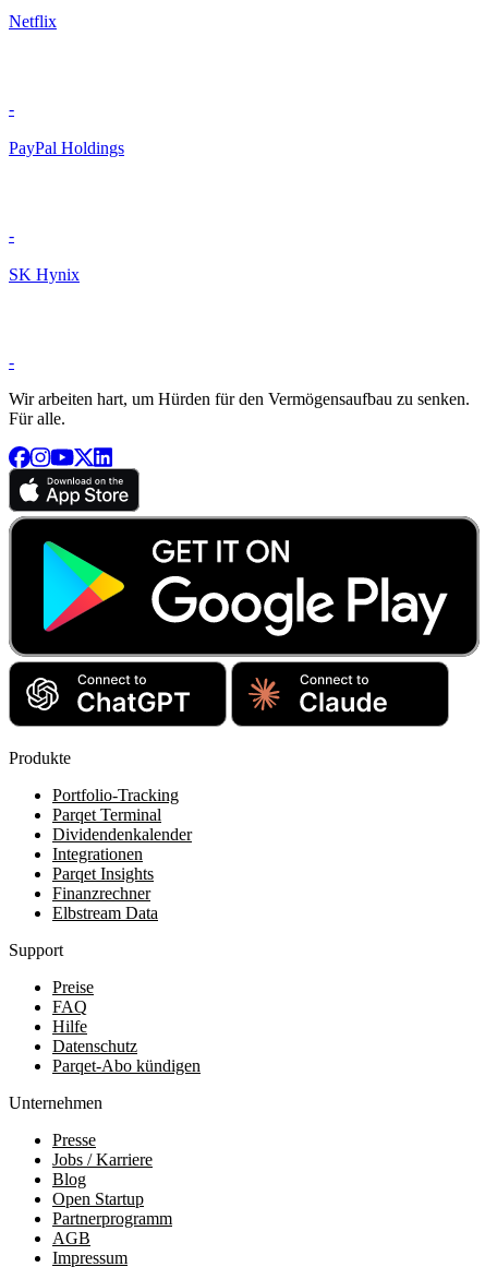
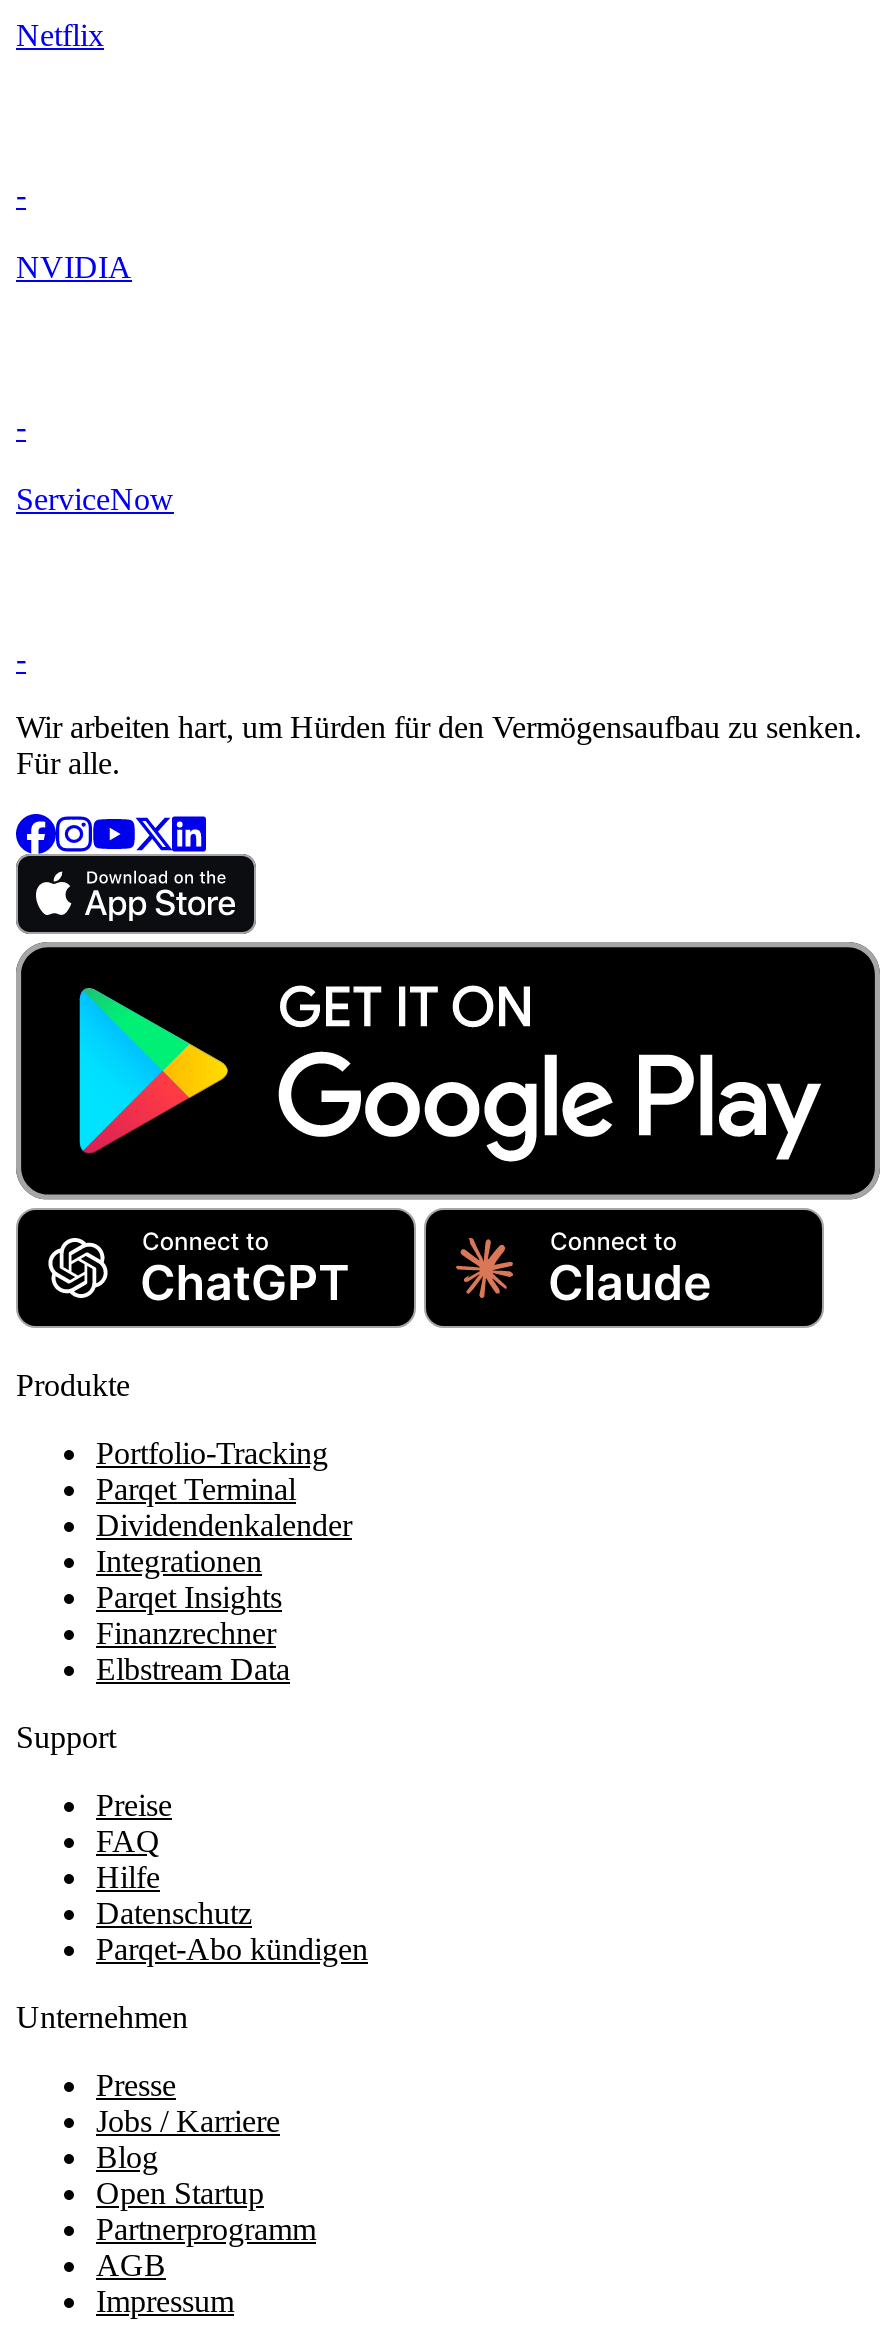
[9,139,124,158] PayPal Holdings -> [16,251,132,285] NVIDIA
[9,266,80,284] SK Hynix -> [16,483,174,517] ServiceNow

